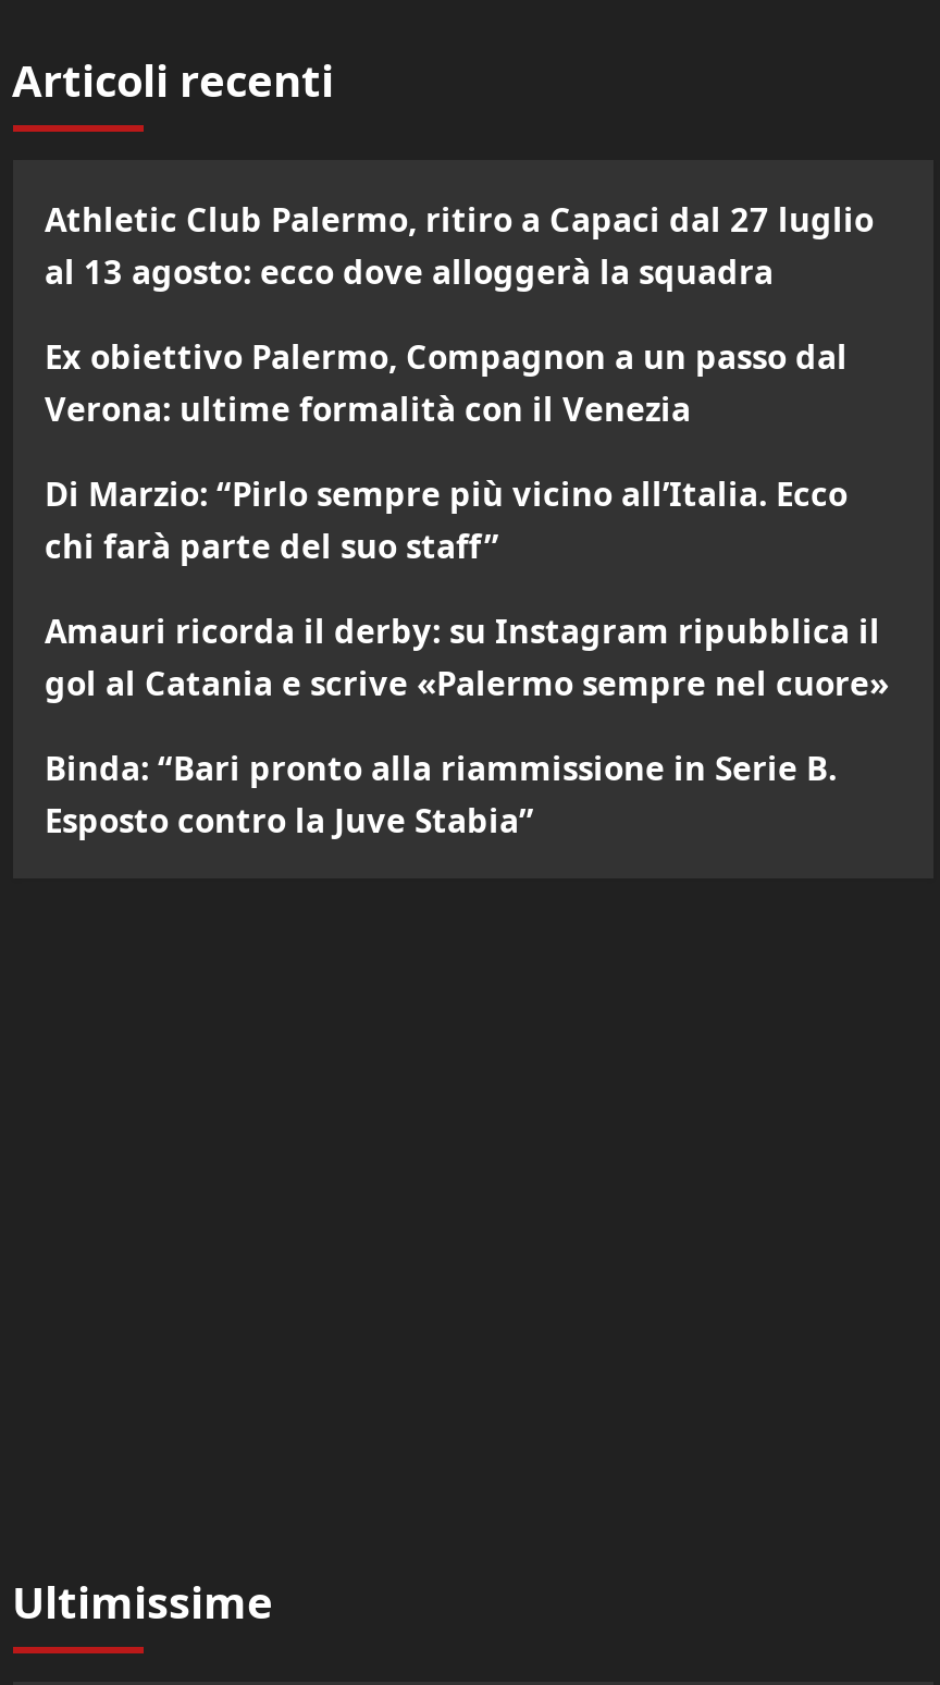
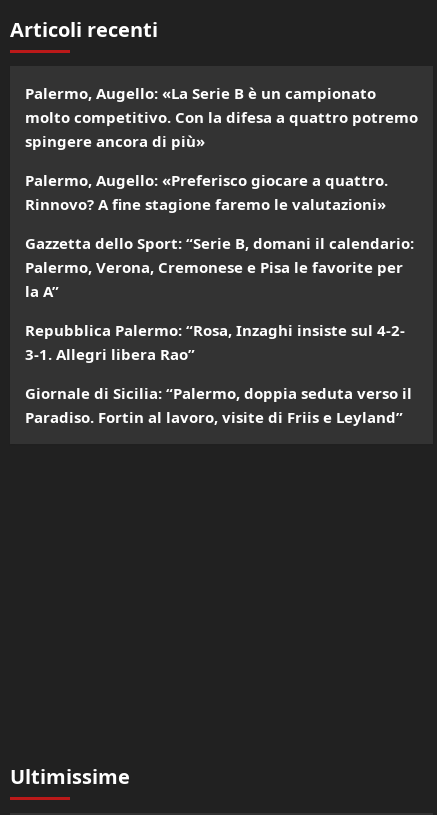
[45,198,874,294] Athletic Club Palermo, ritiro a Capaci dal 27 luglio | al 13 agosto: ecco dove alloggerà la squadra -> [24,83,417,151] Palermo, Augello: «La Serie B è un campionato | molto competitivo. Con la difesa a quattro potremo | spingere ancora di più»
[45,335,848,431] Ex obiettivo Palermo, Compagnon a un passo dal | Verona: ultime formalità con il Venezia -> [24,170,387,214] Palermo, Augello: «Preferisco giocare a quattro. | Rinnovo? A fine stagione faremo le valutazioni»
[45,473,848,568] Di Marzio: “Pirlo sempre più vicino all’Italia. Ecco | chi farà parte del suo staff” -> [24,233,413,301] Gazzetta dello Sport: “Serie B, domani il calendario: | Palermo, Verona, Cremonese e Pisa le favorite per | la A”
[45,610,889,706] Amauri ricorda il derby: su Instagram ripubblica il | gol al Catania e scrive «Palermo sempre nel cuore» -> [24,320,404,364] Repubblica Palermo: “Rosa, Inzaghi insiste sul 4-2- | 3-1. Allegri libera Rao”
[45,747,837,843] Binda: “Bari pronto alla riammissione in Serie B. | Esposto contro la Juve Stabia” -> [24,383,411,427] Giornale di Sicilia: “Palermo, doppia seduta verso il | Paradiso. Fortin al lavoro, visite di Friis e Leyland”

